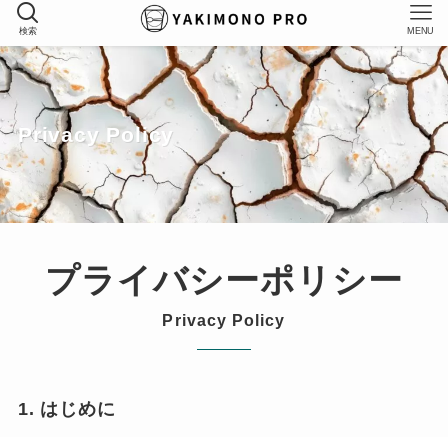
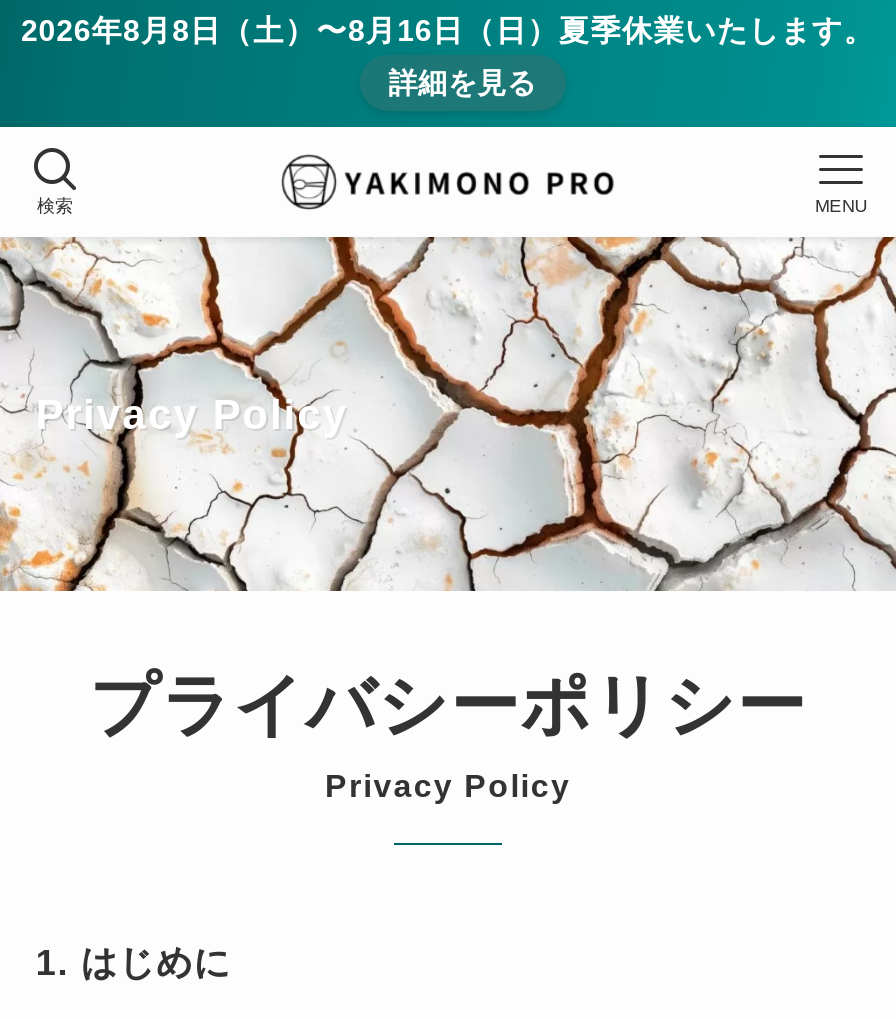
none -> [21,13,875,99] 2026年8月8日（土）〜8月16日（日）夏季休業いたします。 | 詳細を見る

